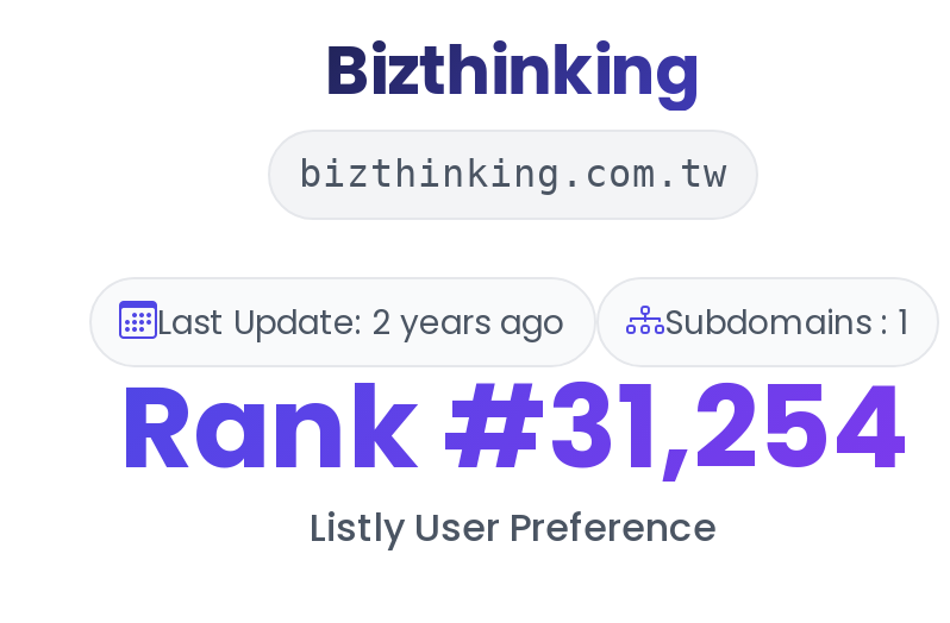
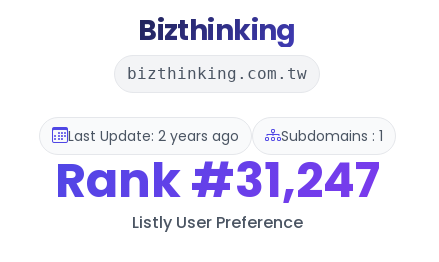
[119,348,907,508] Rank #31,254 -> [54,147,379,214] Rank #31,247

